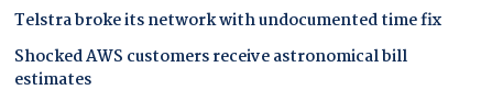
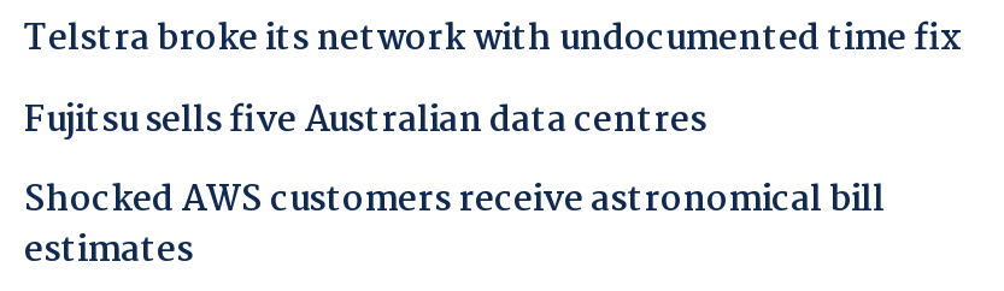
none -> [24,91,706,149] Fujitsu sells five Australian data centres

